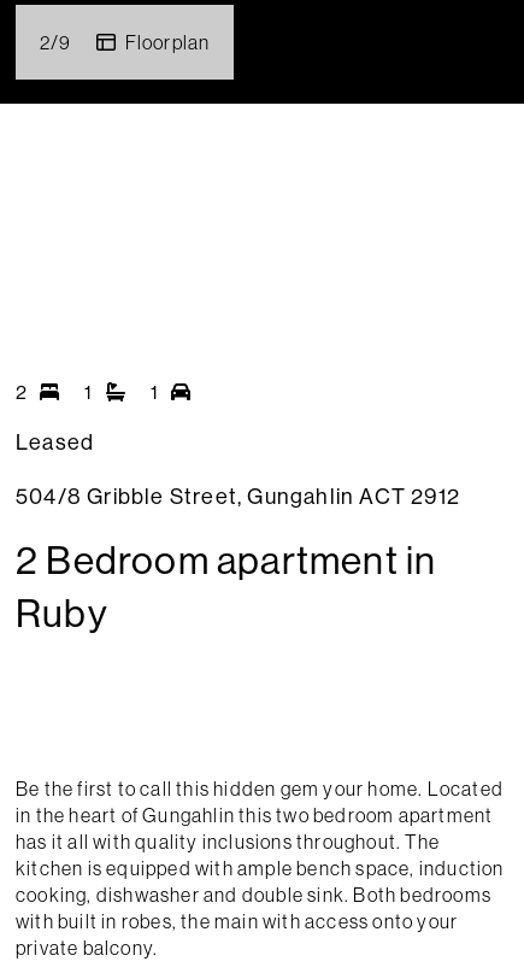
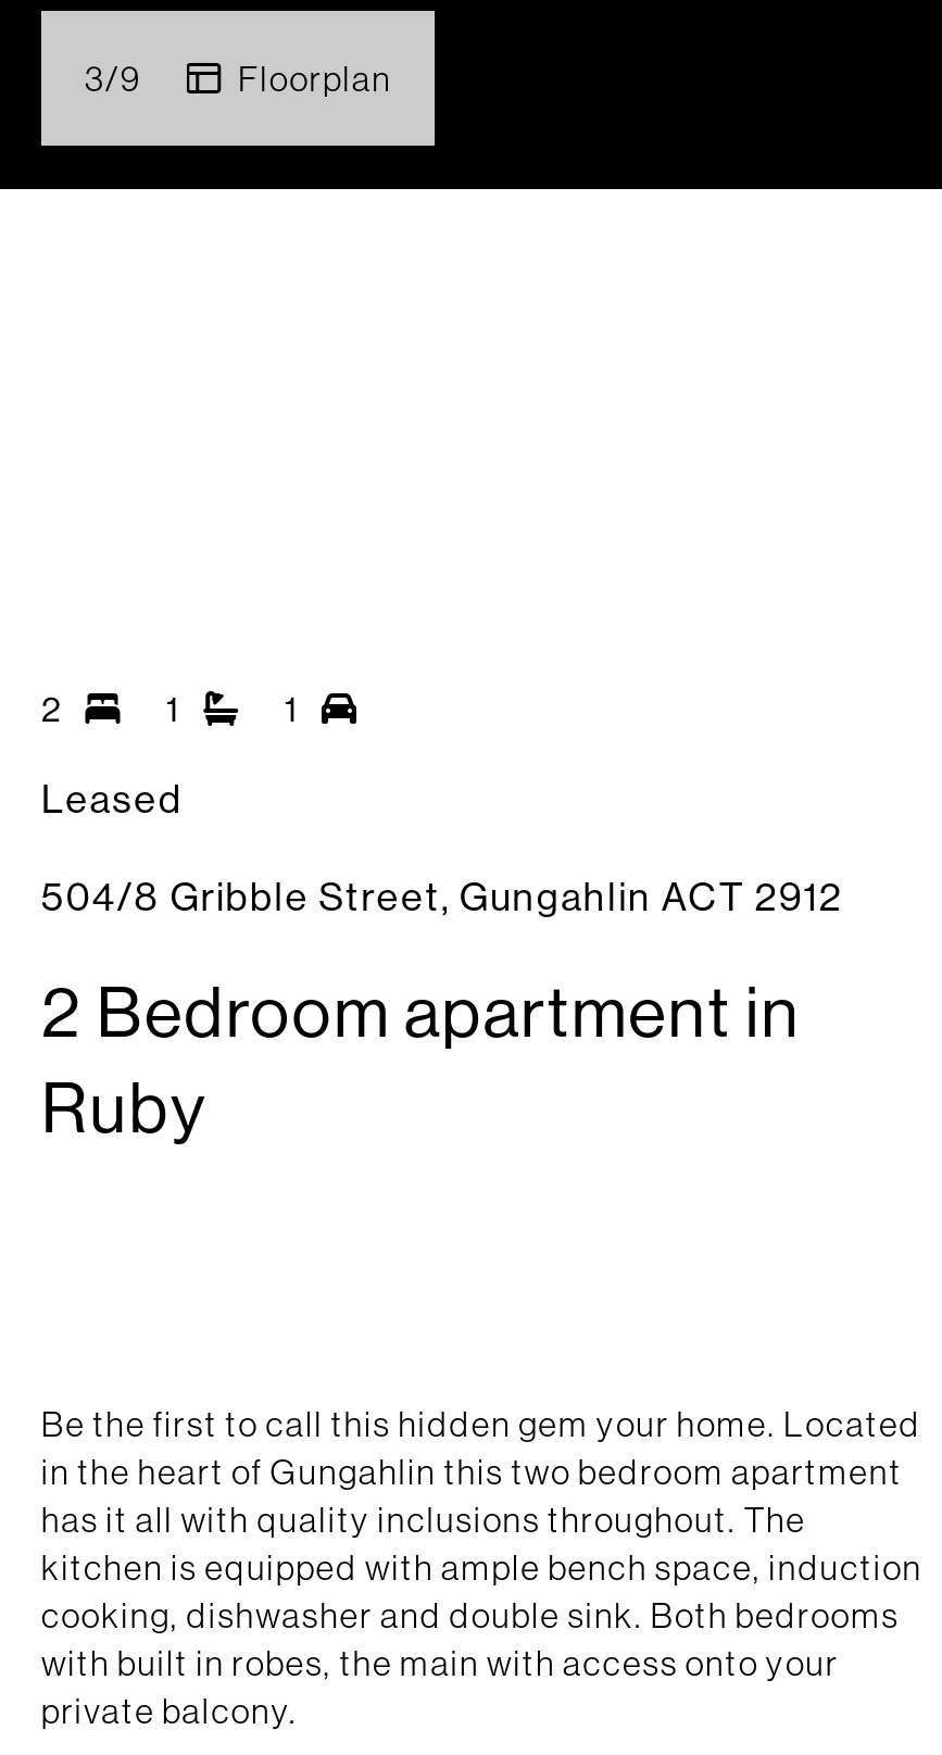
[40,30,72,54] 2/9 -> [85,57,143,100] 3/9

